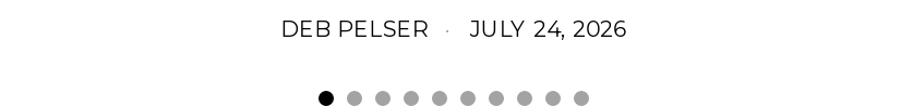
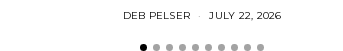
[280,15,627,43] DEB PELSER JULY 24, 2026 -> [122,9,281,22] DEB PELSER JULY 22, 2026

